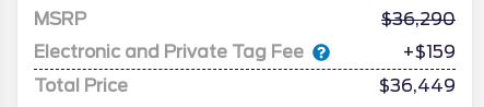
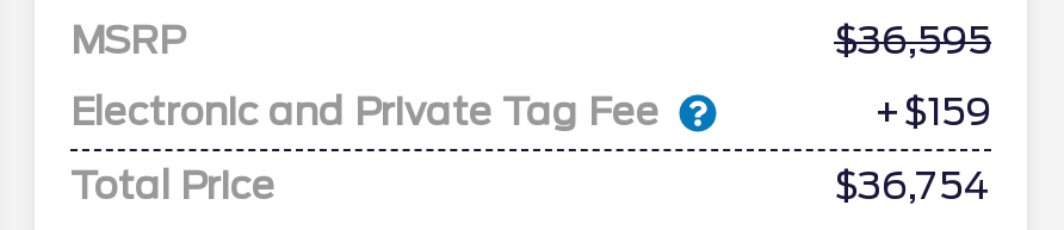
[392,9,456,29] 36,290 -> [858,17,991,63] 36,595
[379,75,456,96] $36,449 -> [834,163,991,208] $36,754

